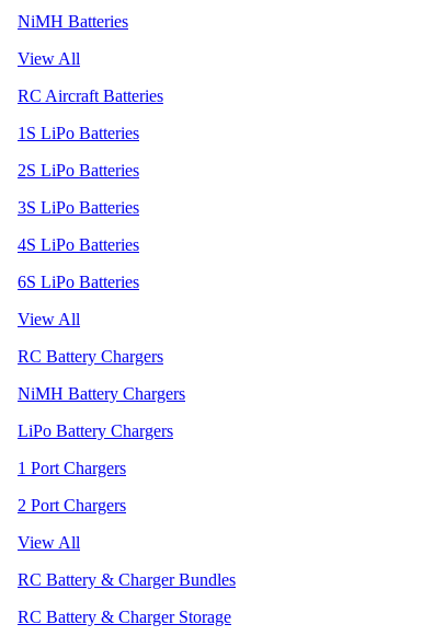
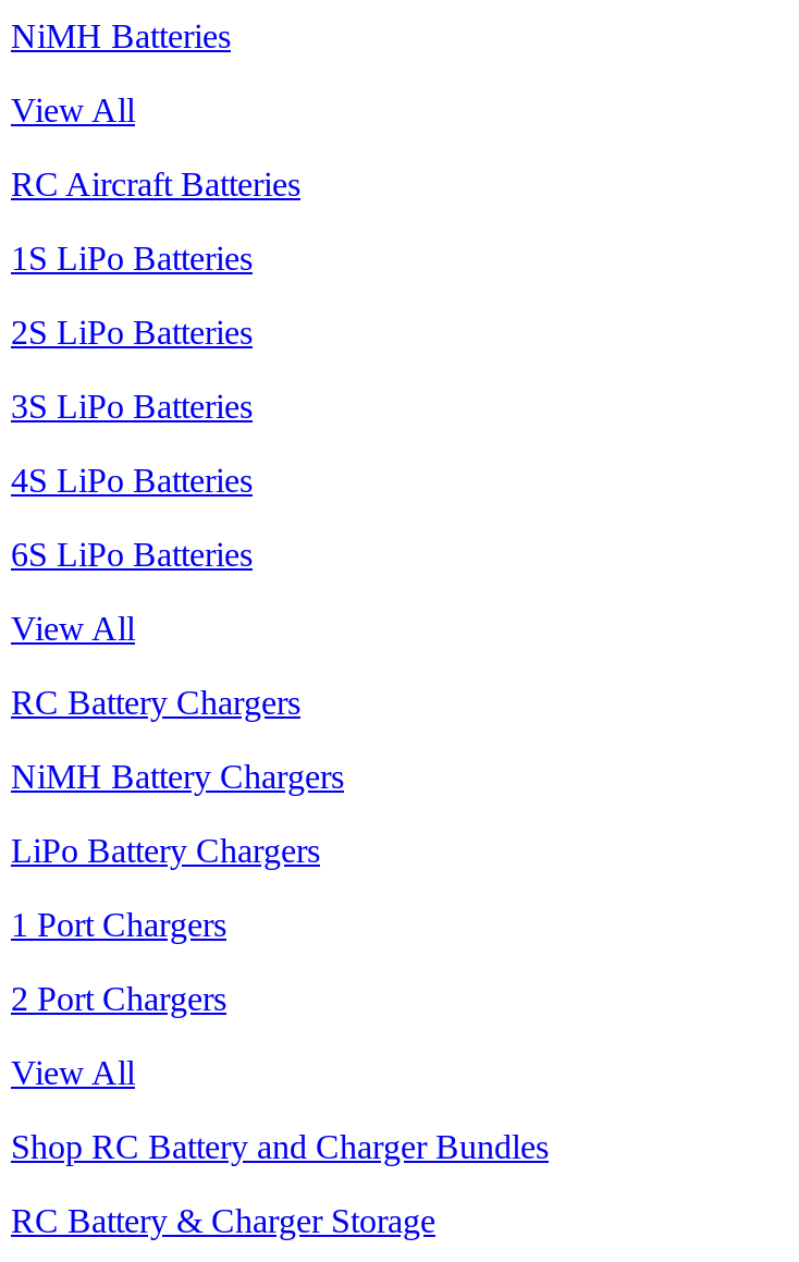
[18,570,236,589] RC Battery & Charger Bundles -> [11,1128,549,1165] Shop RC Battery and Charger Bundles

